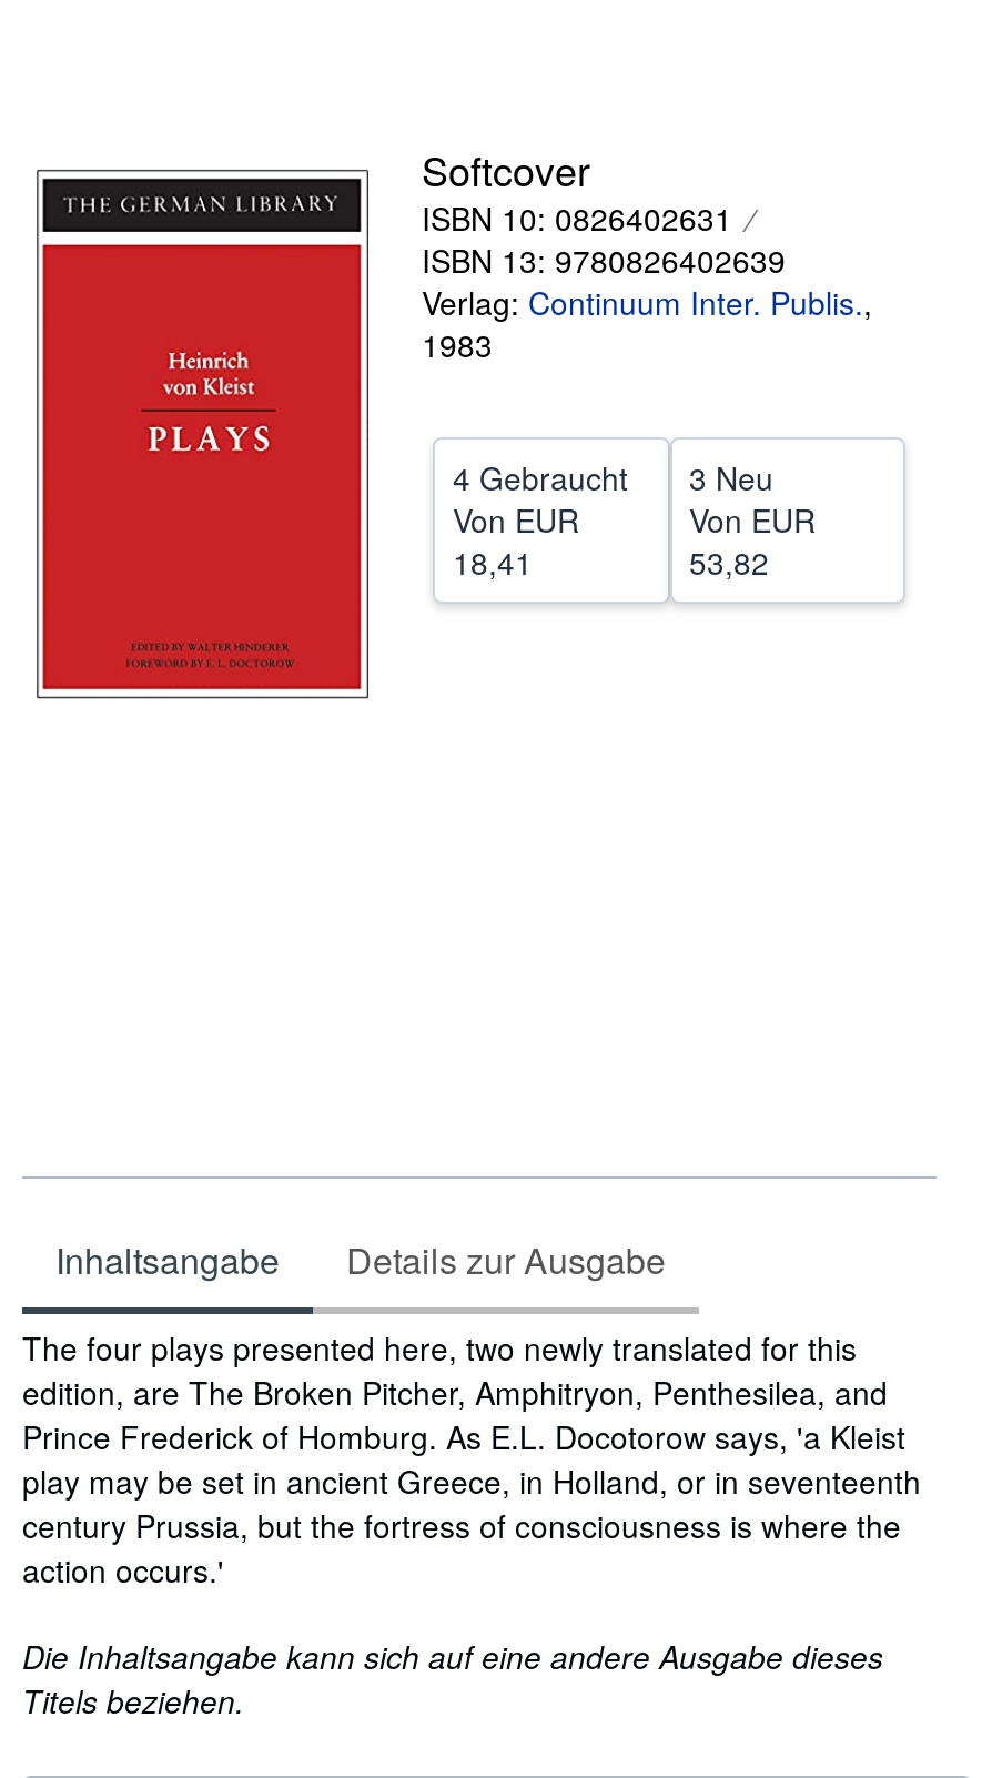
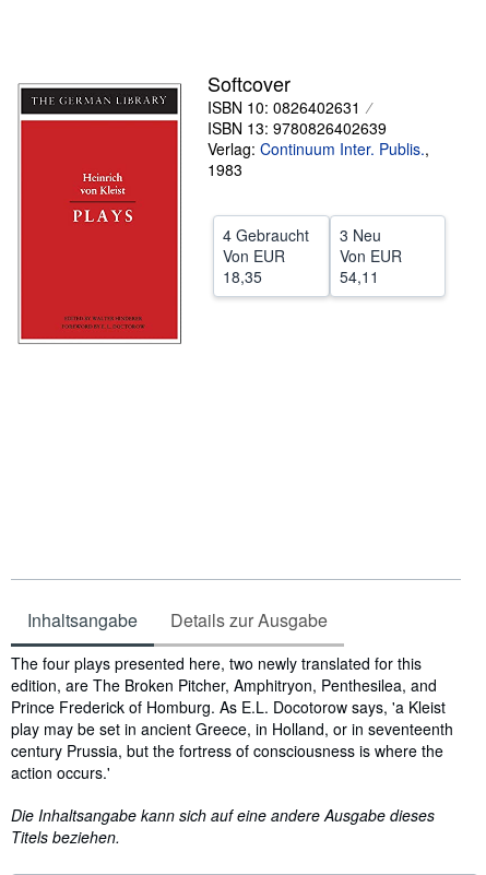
[453,539,533,584] 18,41 -> [223,265,262,287] 18,35
[689,539,769,584] 53,82 -> [339,265,378,287] 54,11

